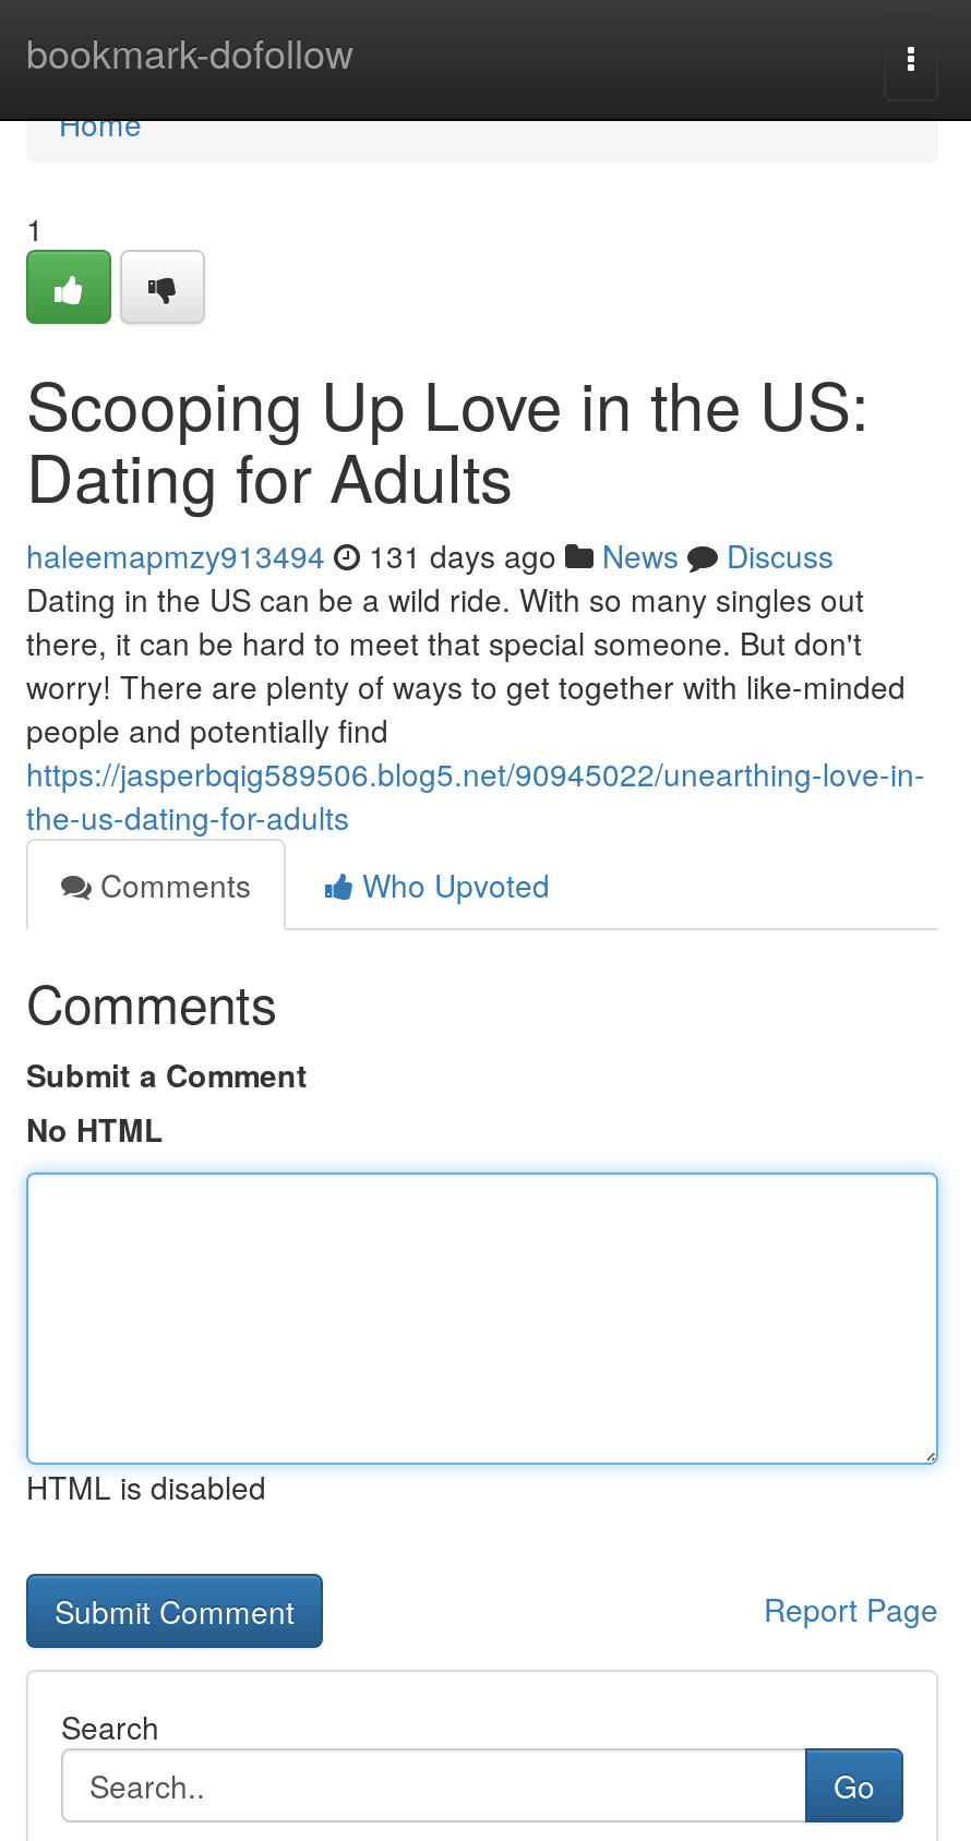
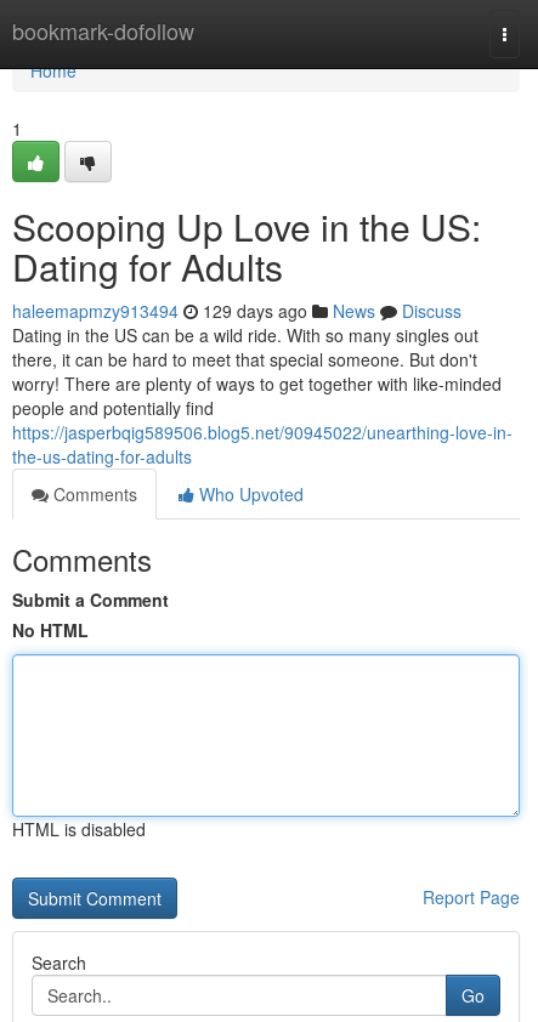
[26,533,834,577] haleemapmzy913494 131 days ago News Discuss -> [12,299,461,323] haleemapmzy913494 129 days ago News Discuss

